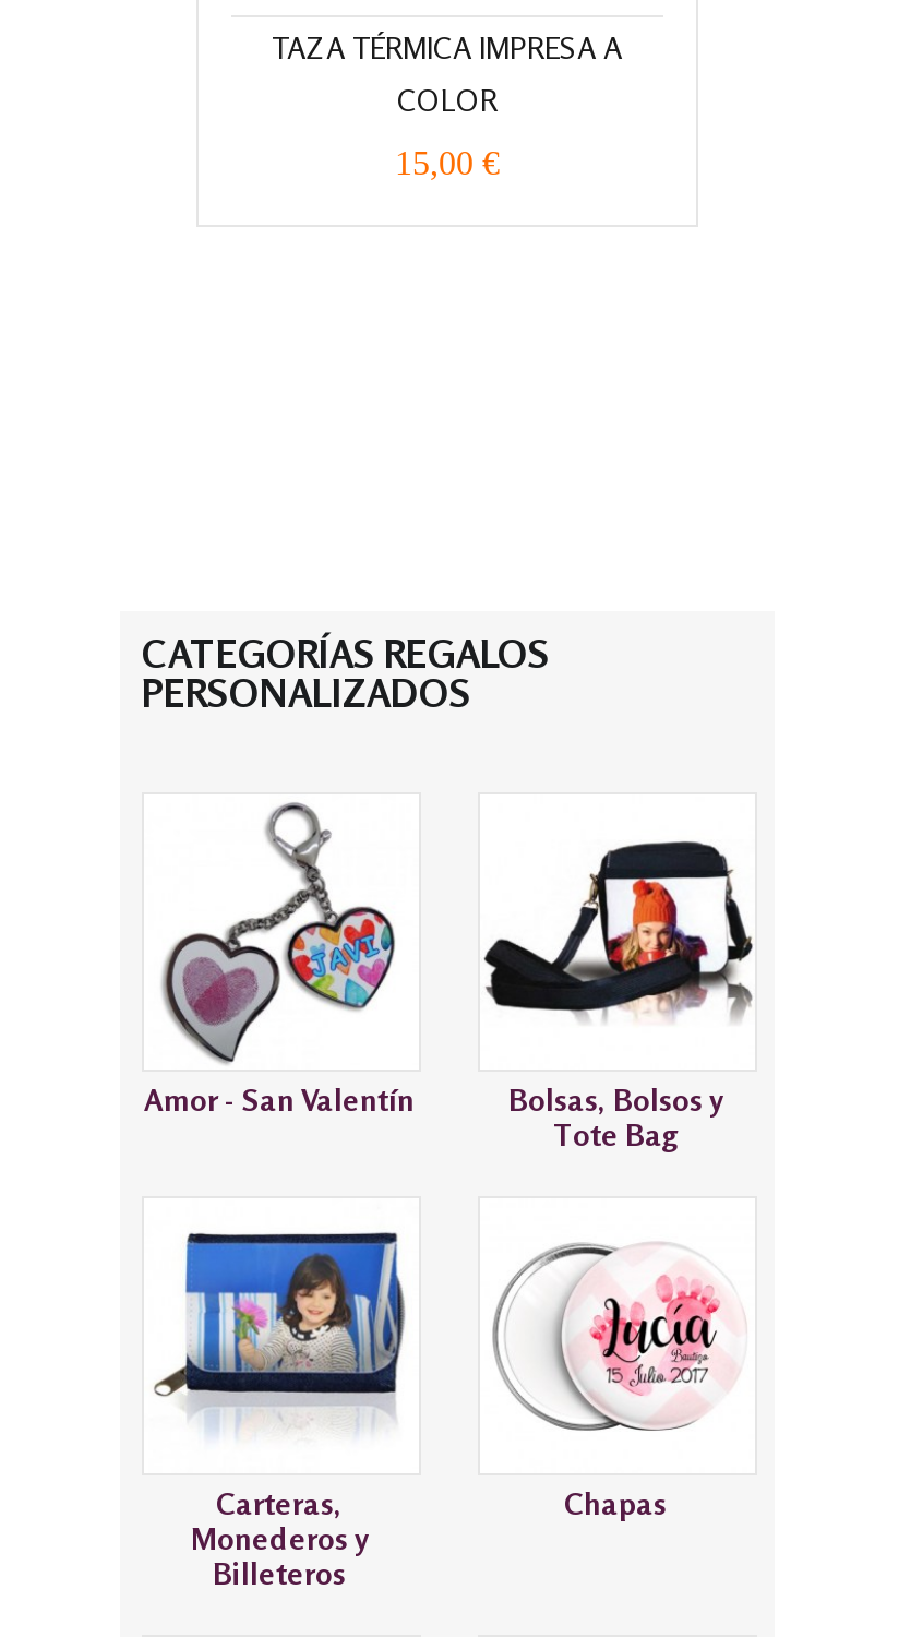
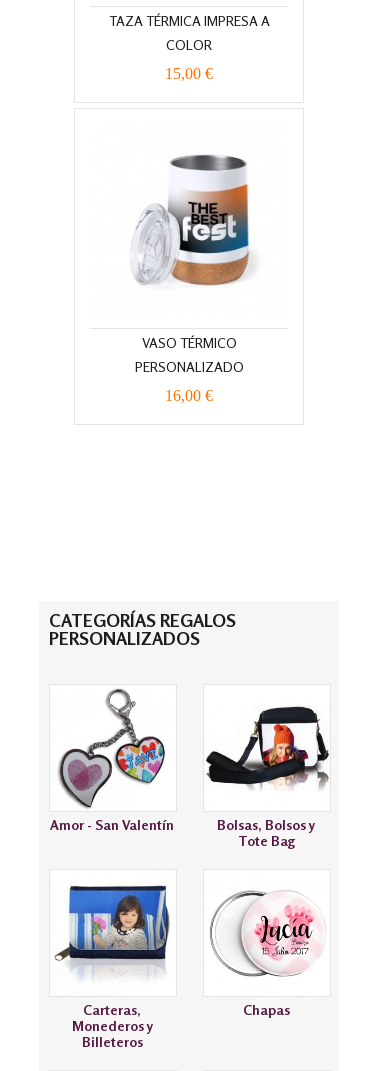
none -> [134,154,254,286] [image]
none -> [134,334,243,404] VASO TÉRMICO | PERSONALIZADO | 16,00 €

